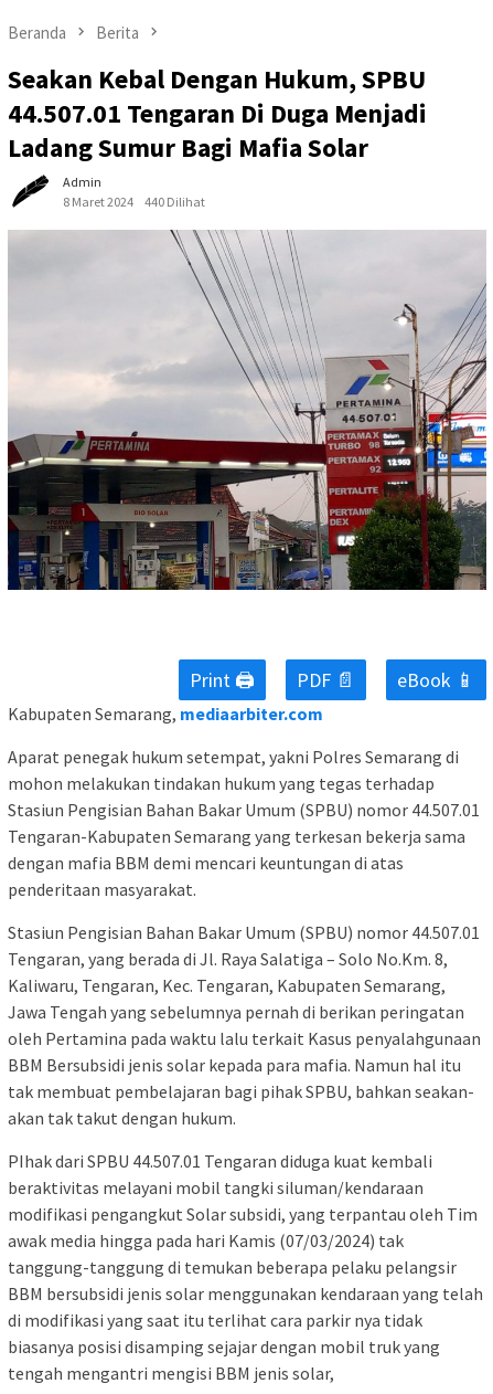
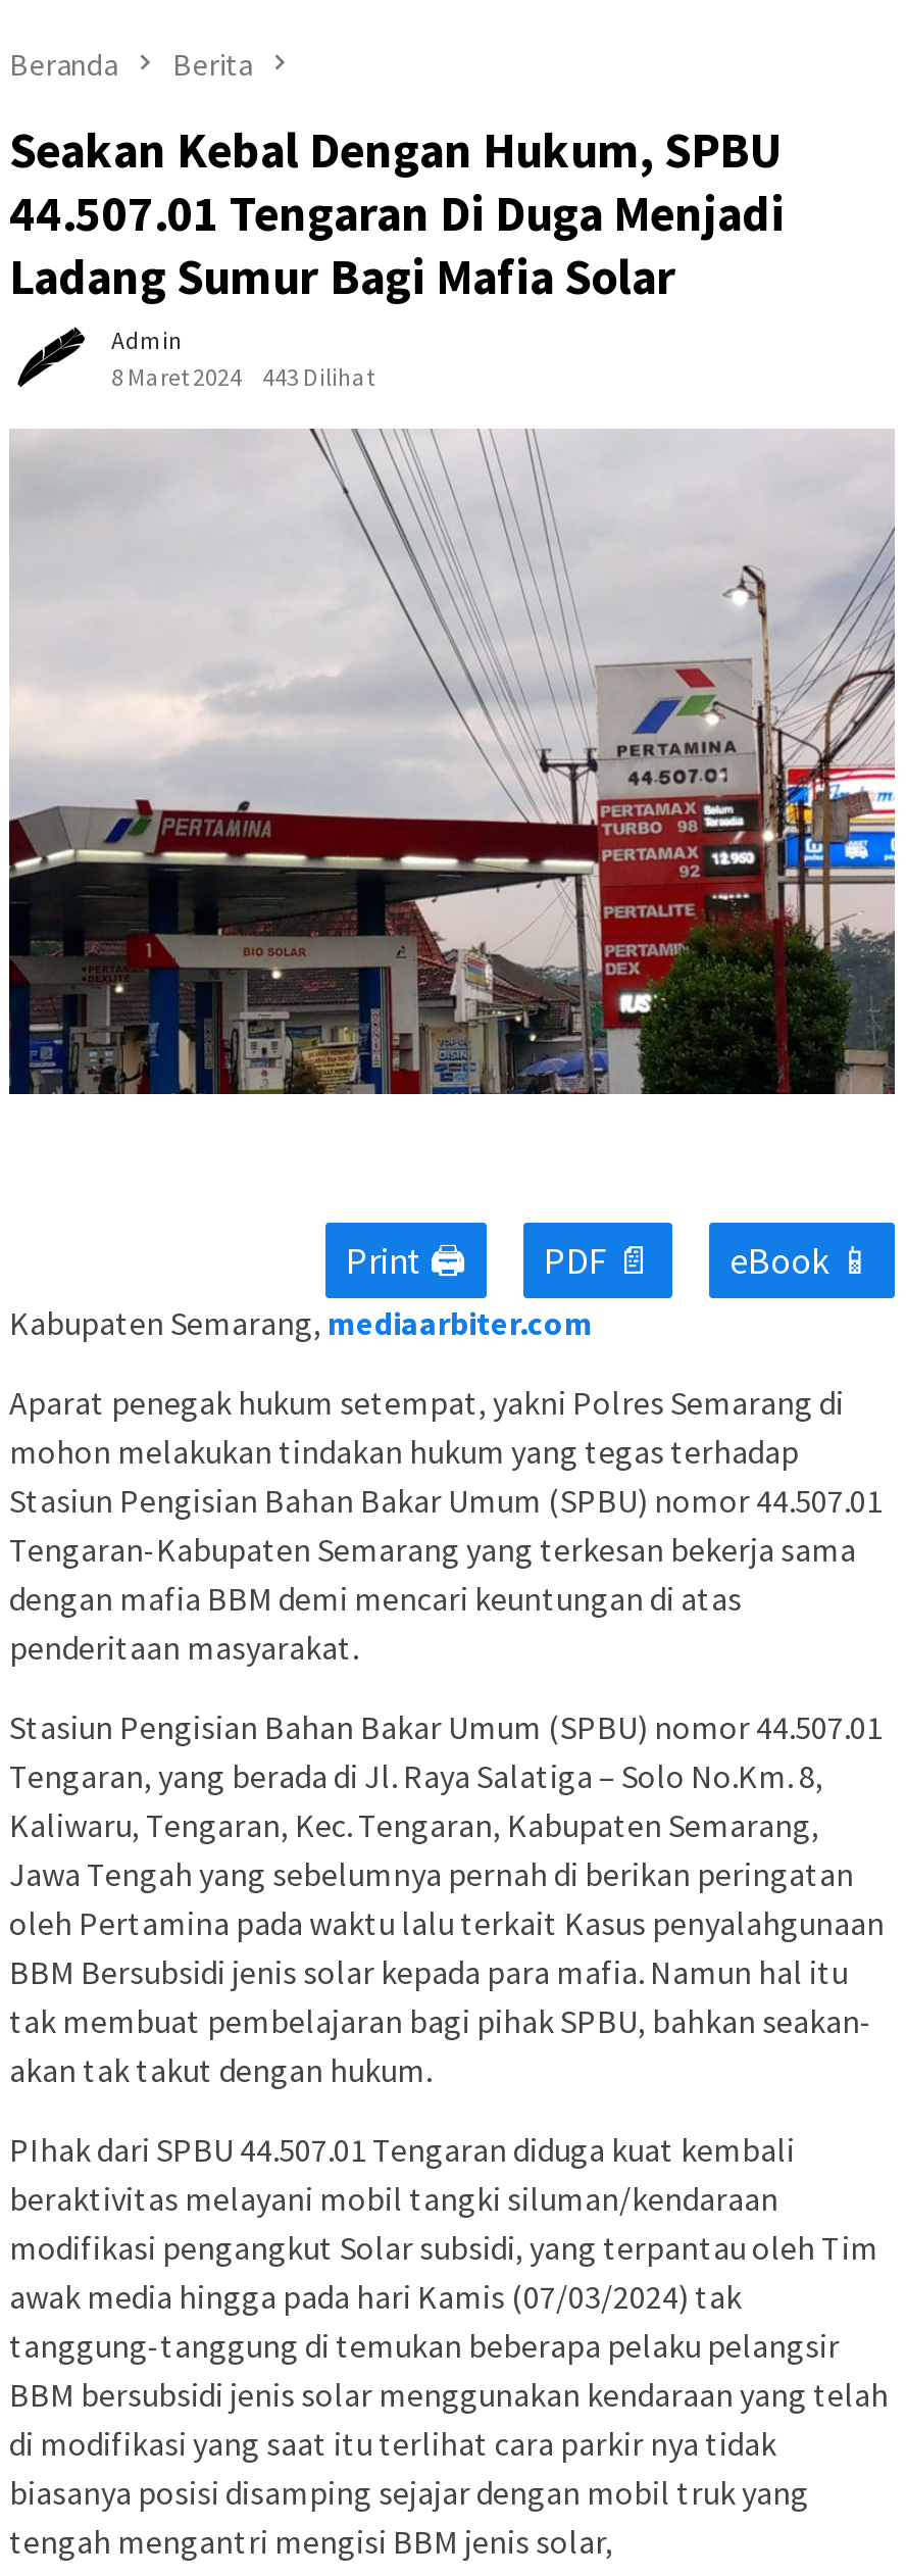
[63,194,205,210] 8 Maret 2024 440 Dilihat -> [111,362,374,393] 8 Maret 2024 443 Dilihat

